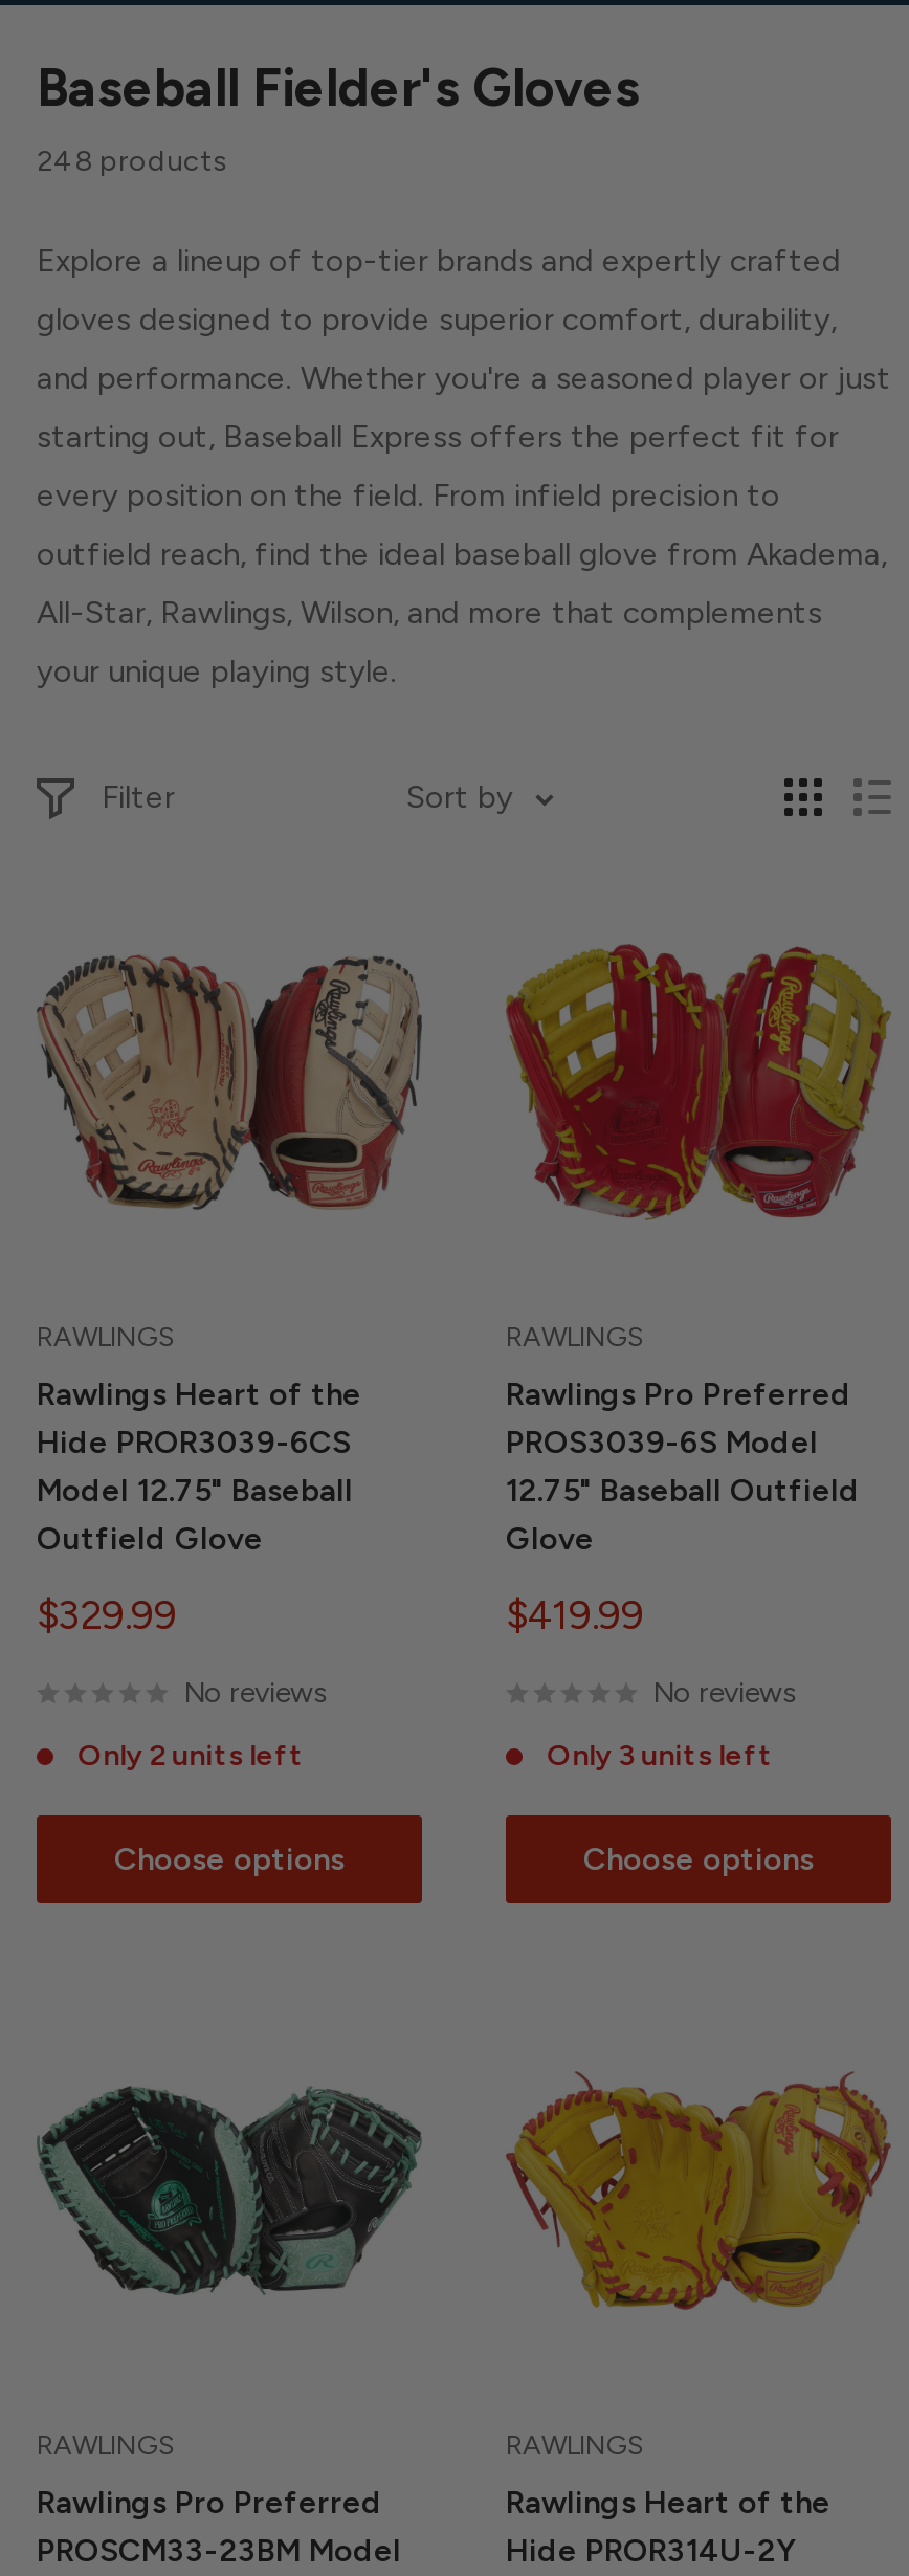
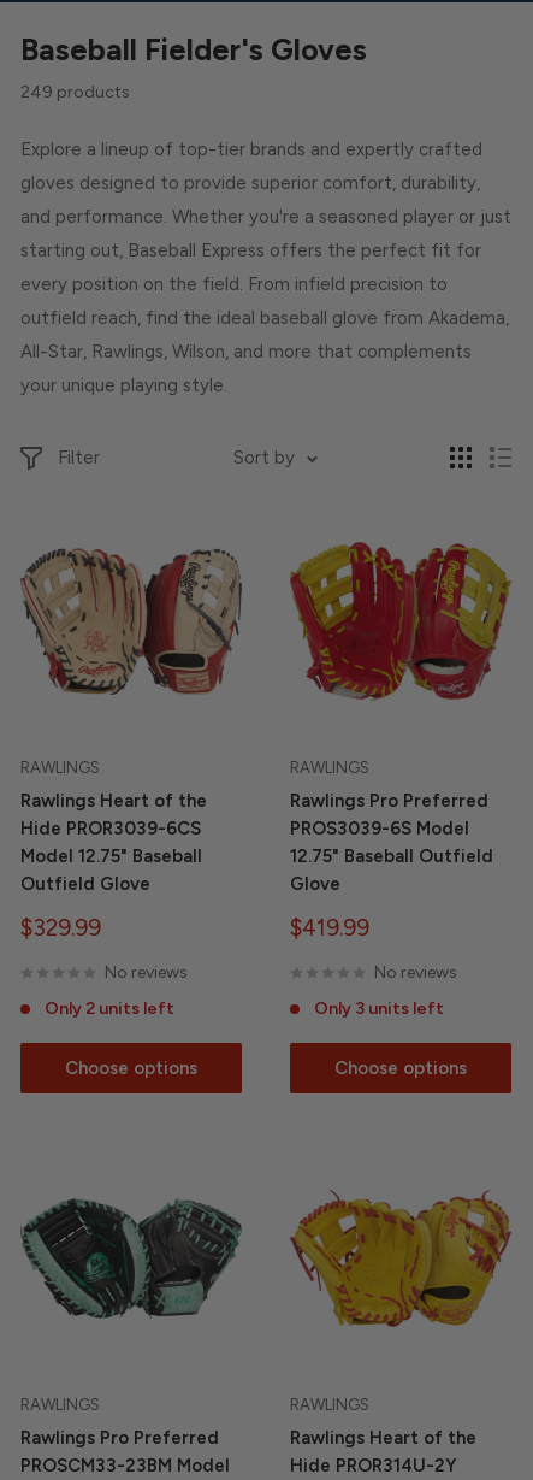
[37,144,227,179] 248 products -> [20,82,130,102] 249 products

